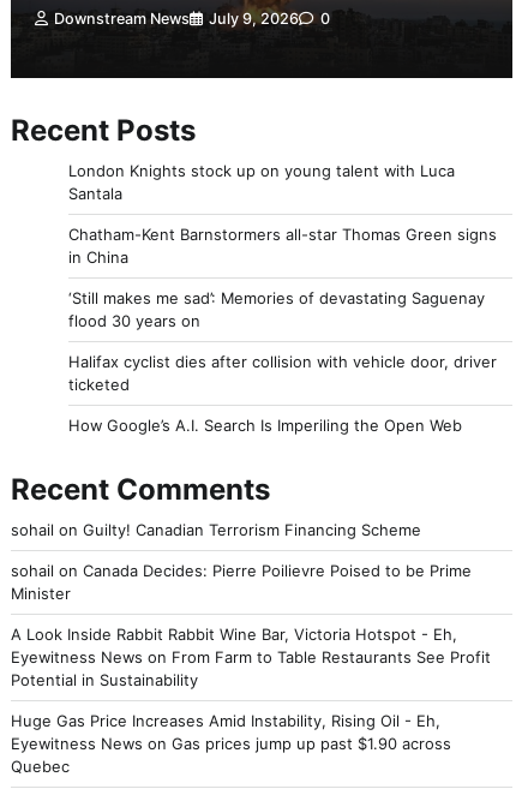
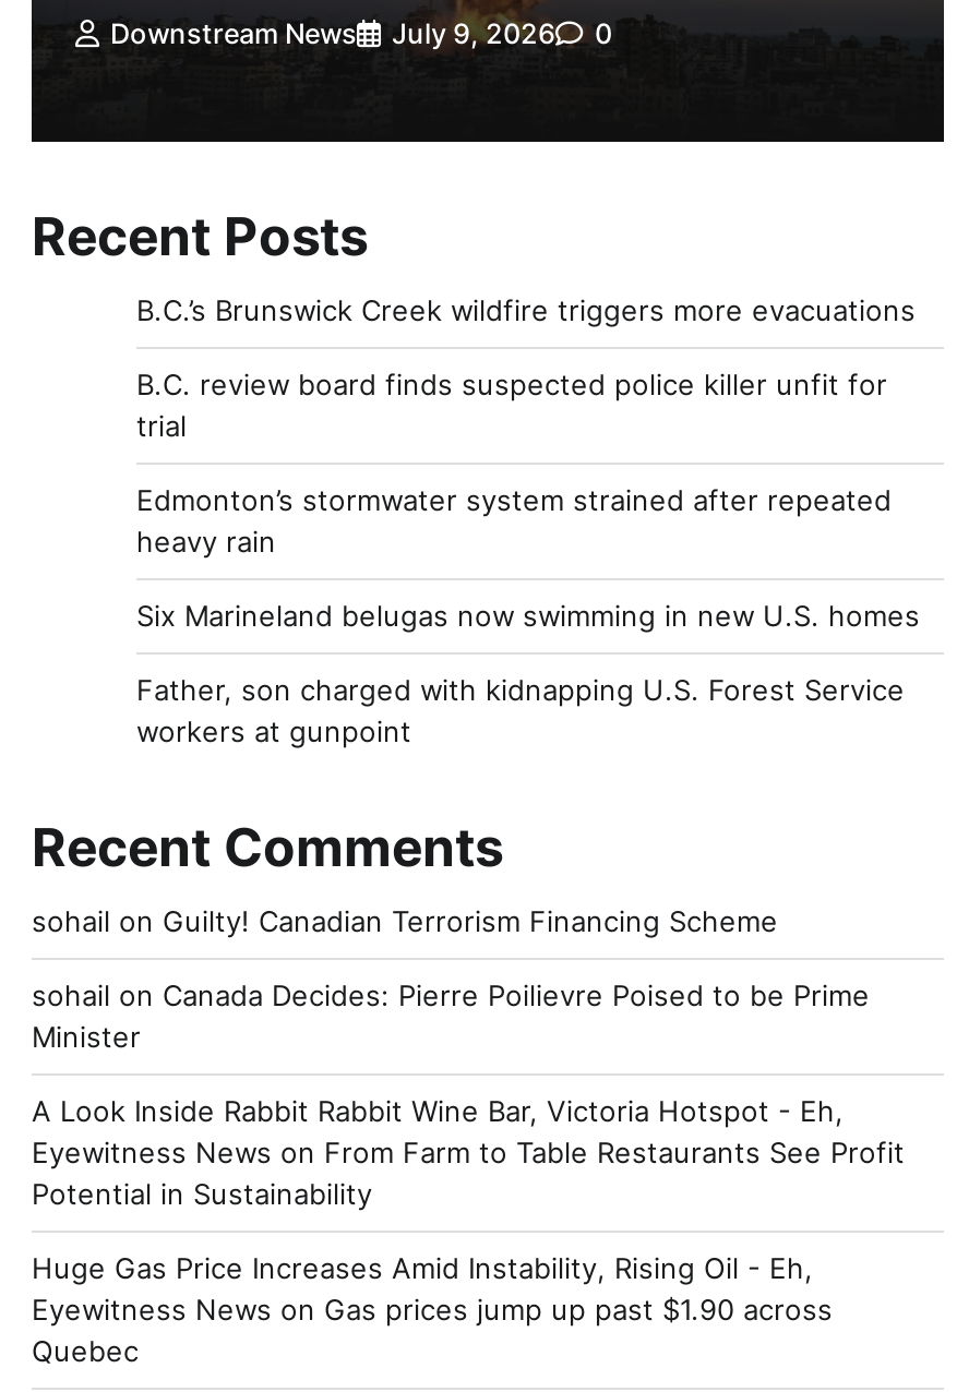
[68,161,455,203] London Knights stock up on young talent with Luca | Santala -> [136,292,916,327] B.C.’s Brunswick Creek wildfire triggers more evacuations
[68,225,497,267] Chatham-Kent Barnstormers all-star Thomas Green signs | in China -> [136,367,887,443] B.C. review board finds suspected police killer unfit for | trial
[68,288,485,330] ‘Still makes me sad’: Memories of devastating Saguenay | flood 30 years on -> [136,482,892,559] Edmonton’s stormwater system strained after repeated | heavy rain
[68,352,497,394] Halifax cyclist dies after collision with vehicle door, driver | ticketed -> [136,598,920,633] Six Marineland belugas now swimming in new U.S. homes
[68,416,462,435] How Google’s A.I. Search Is Imperiling the Open Web -> [136,672,905,748] Father, son charged with kidnapping U.S. Forest Service | workers at gunpoint

